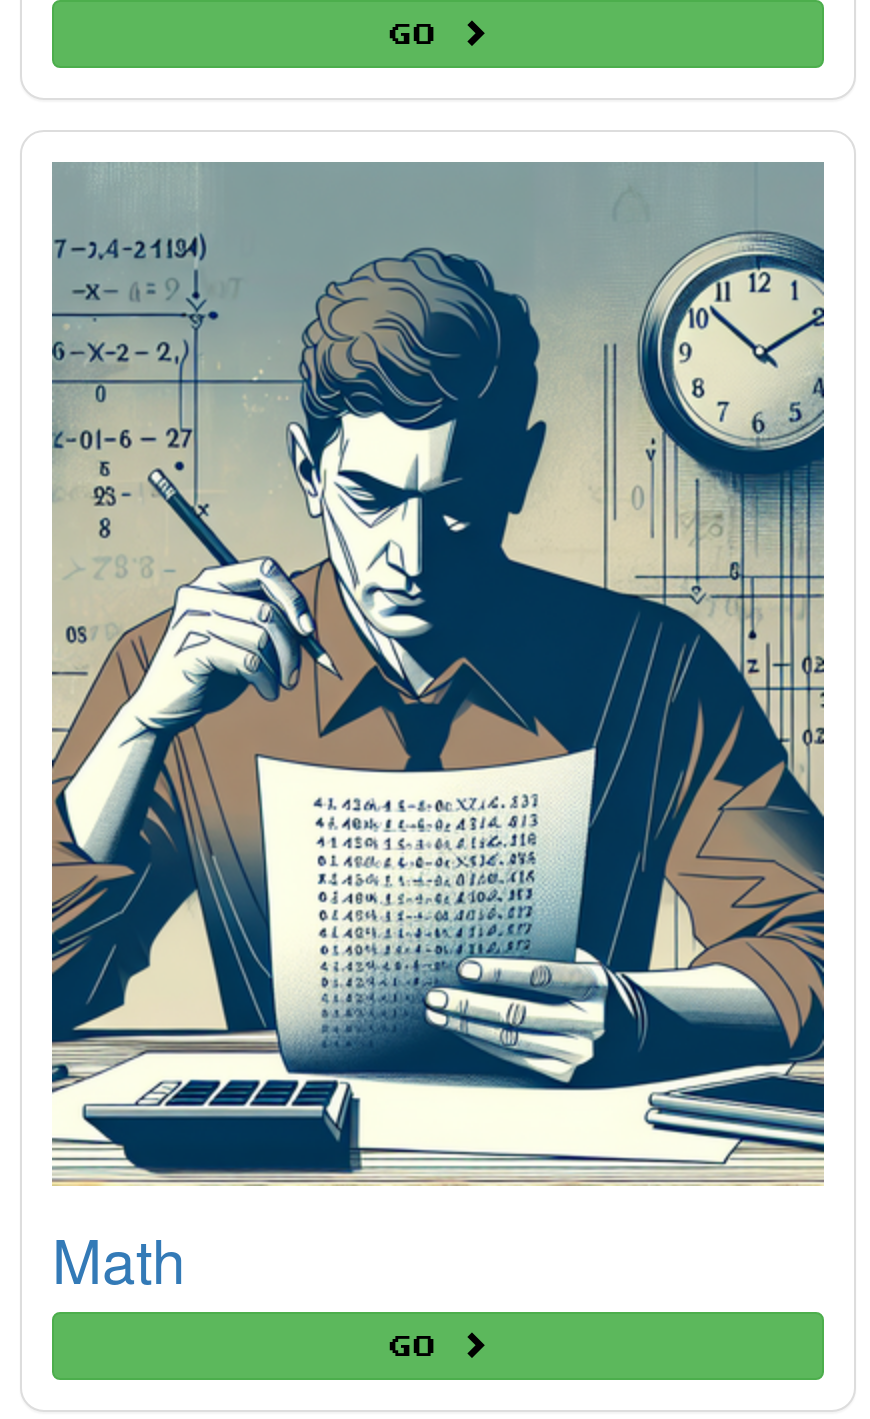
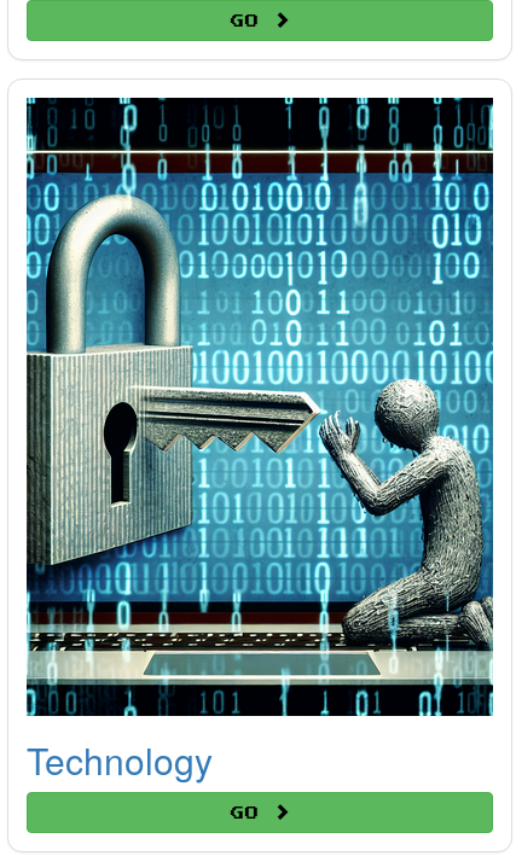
[50,162,826,1301] [image] | Math -> [25,98,494,785] [image] | Technology

